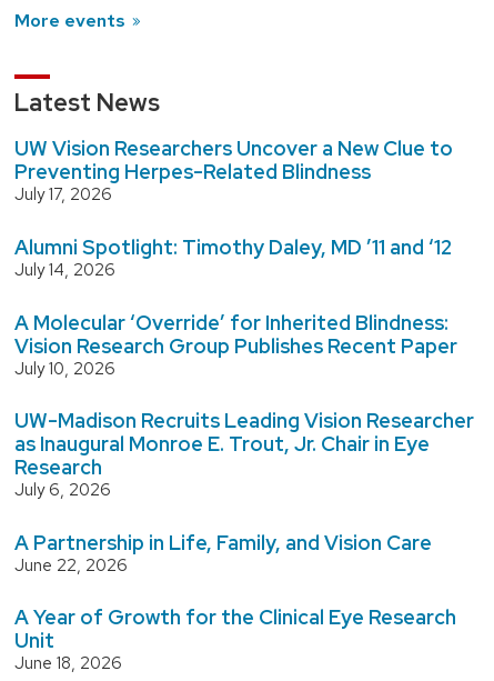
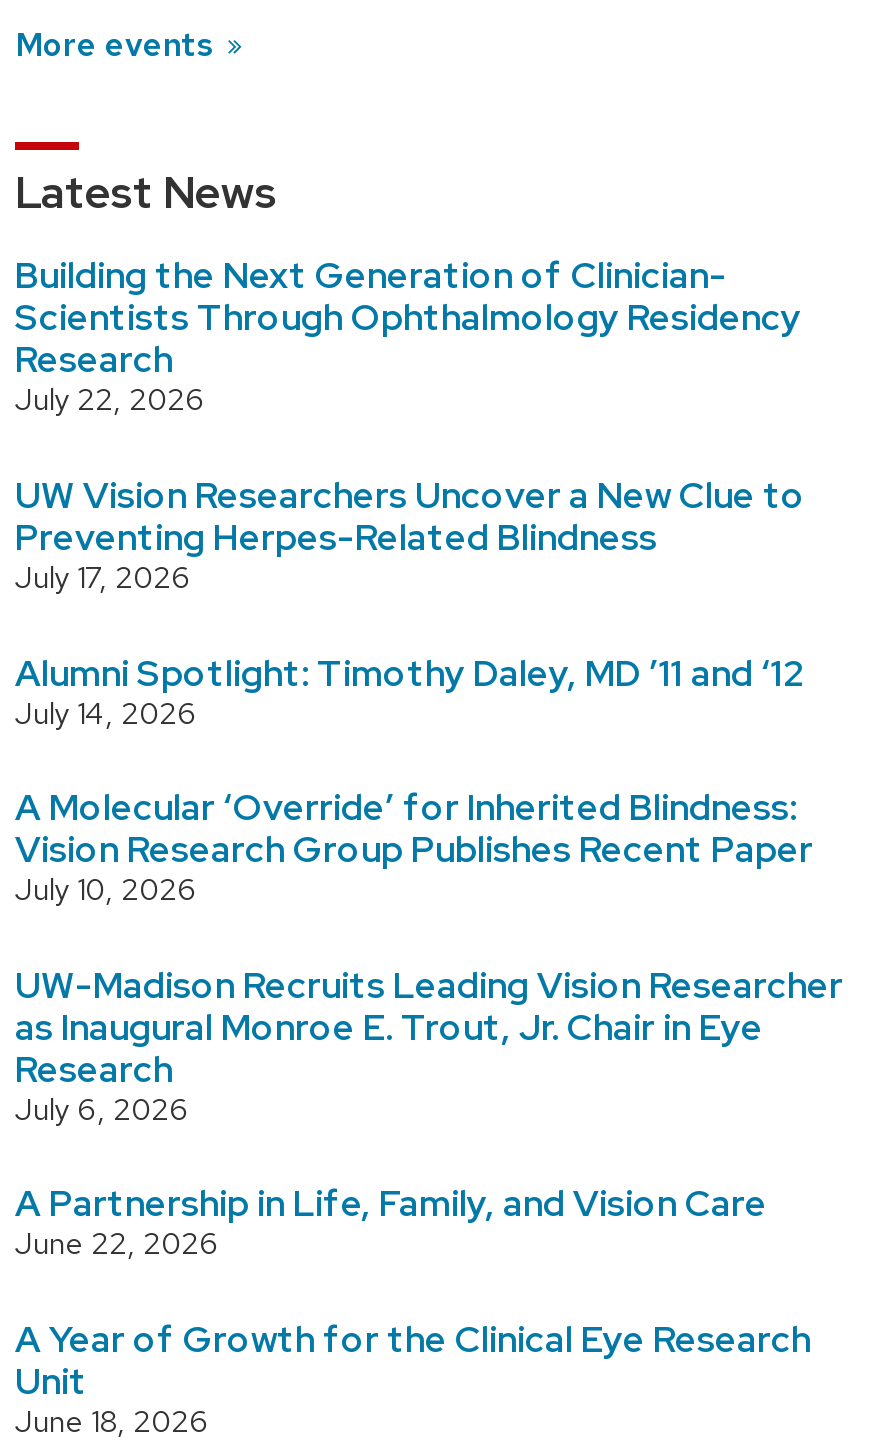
none -> [15,253,801,421] Building the Next Generation of Clinician- | Scientists Through Ophthalmology Residency | Research | July 22, 2026

